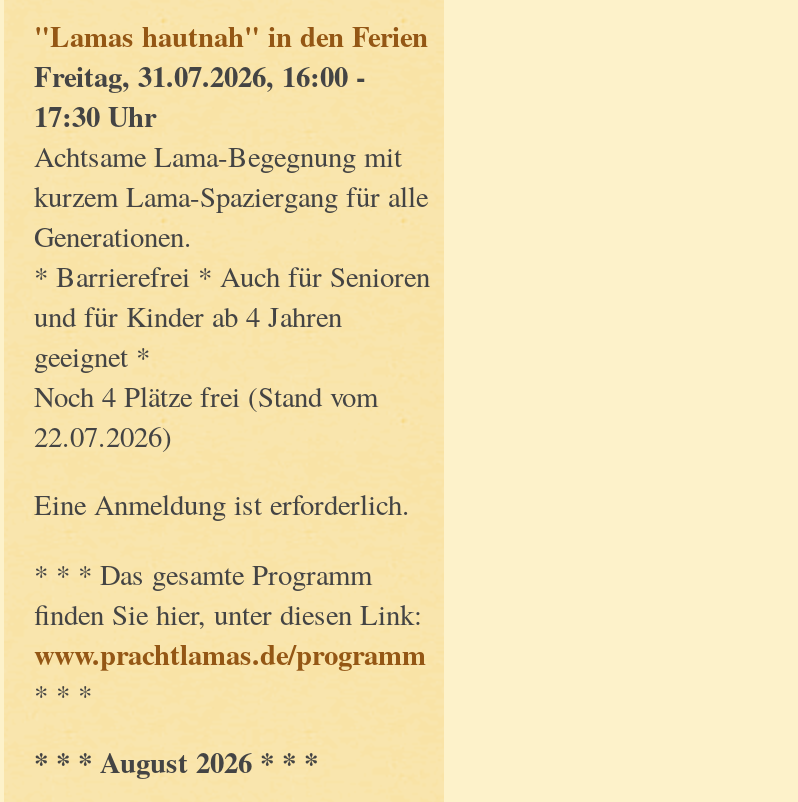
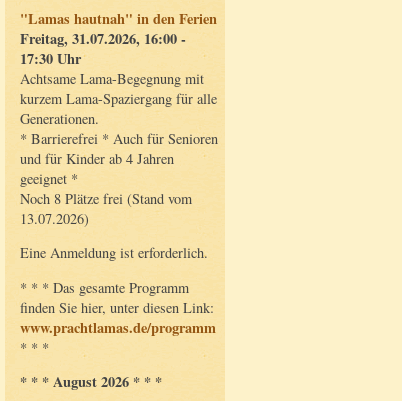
[34,378,378,416] Noch 4 Plätze frei (Stand vom -> [20,189,192,208] Noch 8 Plätze frei (Stand vom
[34,418,172,456] 22.07.2026) -> [20,209,89,228] 13.07.2026)

